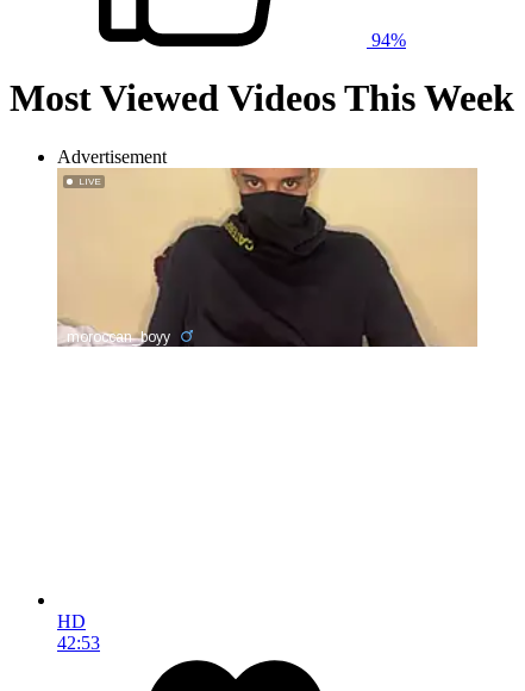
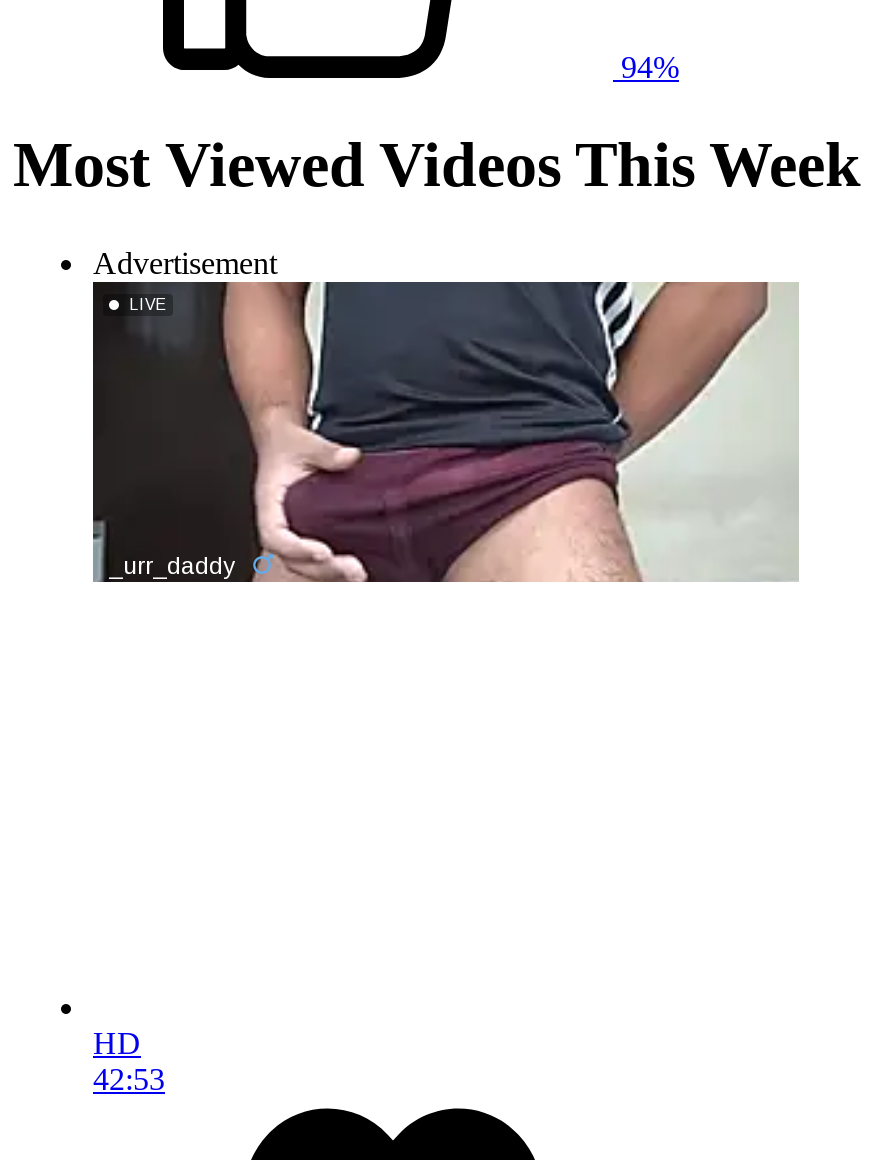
[57,167,477,348] [image] -> [91,280,799,584] [image]

